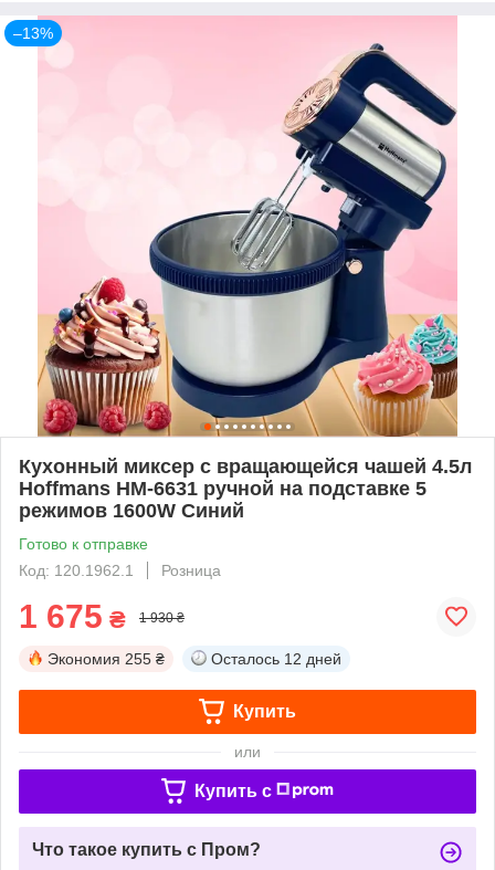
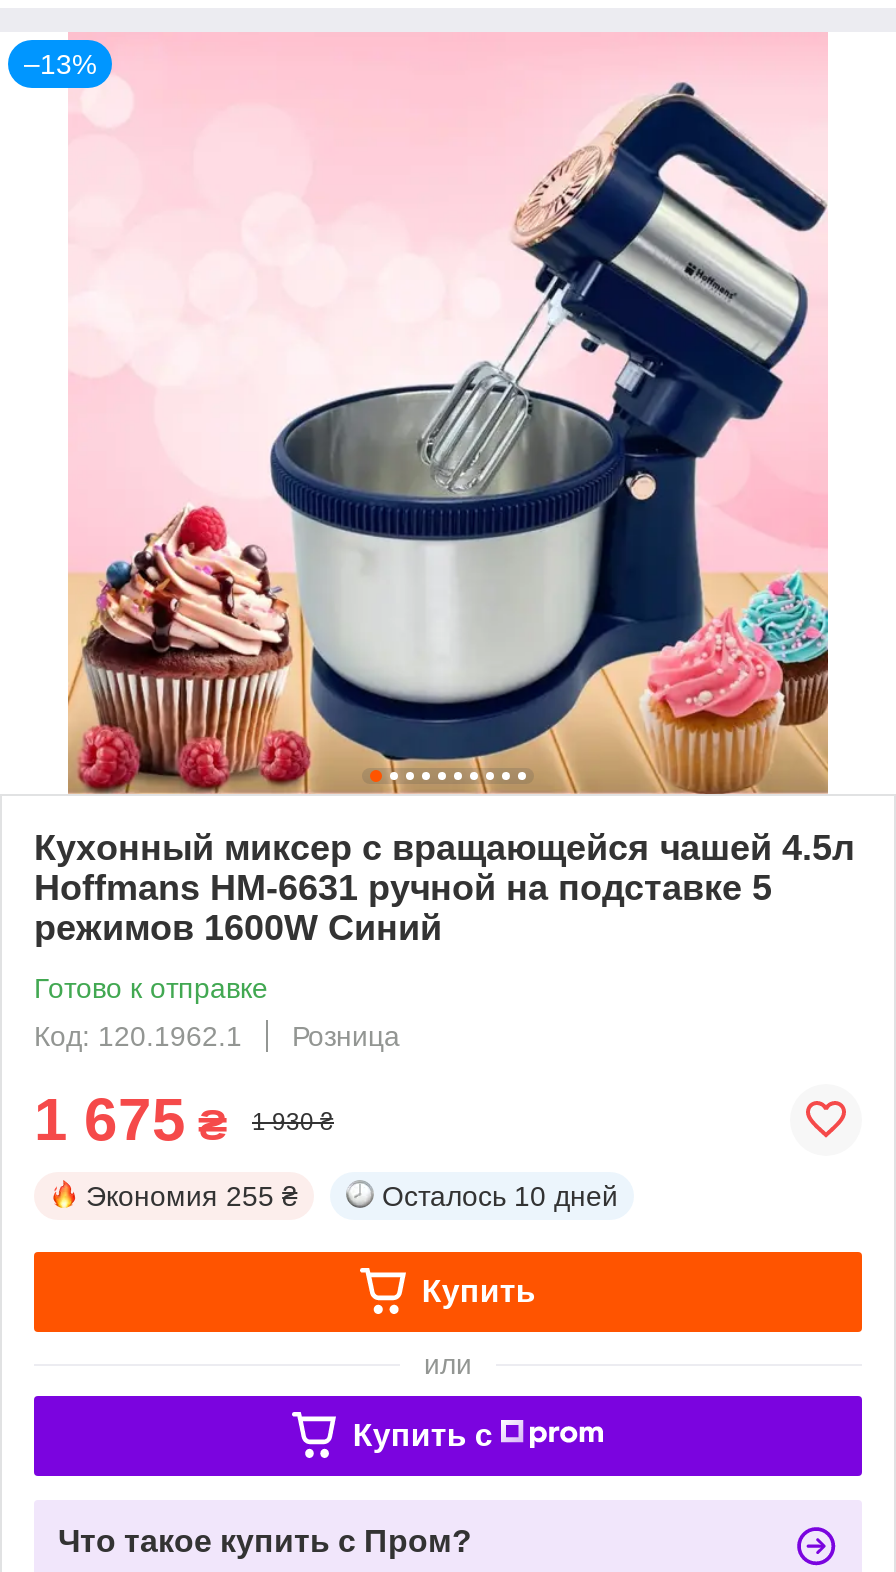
[211,650,341,667] Осталось 12 дней -> [382,1180,618,1212] Осталось 10 дней

